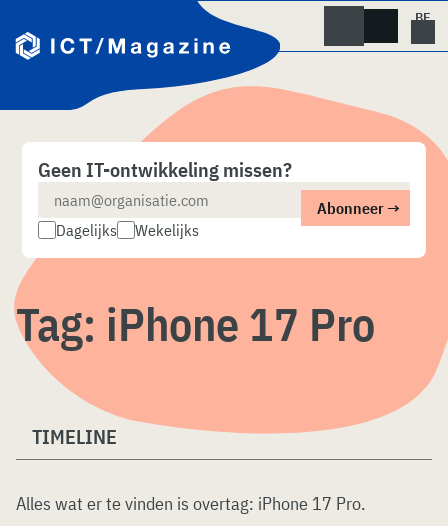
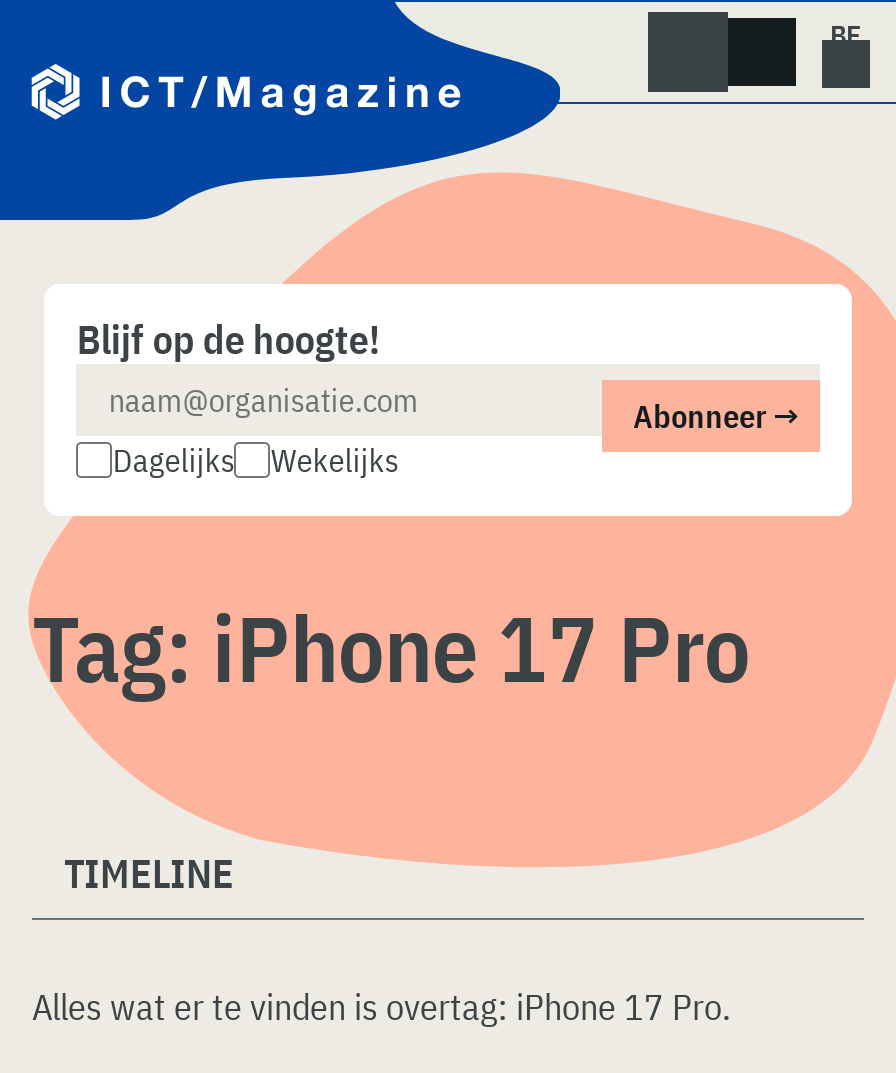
[38,156,292,183] Geen IT-ontwikkeling missen? -> [77,312,381,366] Blijf op de hoogte!

